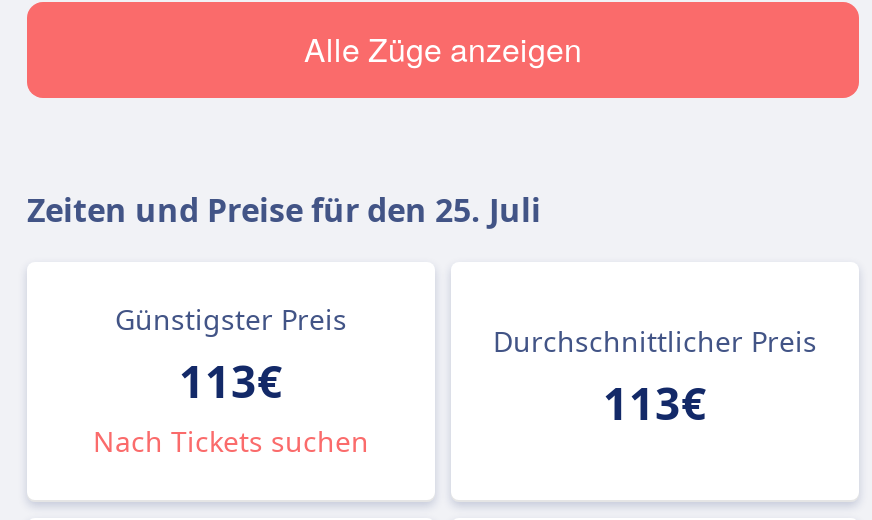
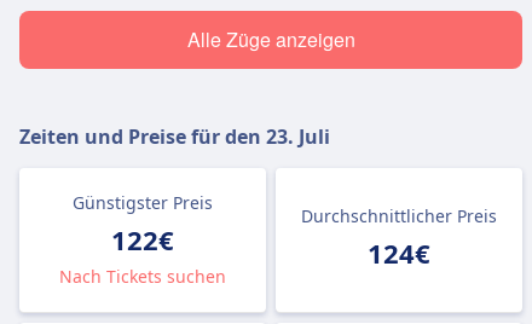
[27,188,541,232] Zeiten und Preise für den 25. Juli -> [19,123,330,150] Zeiten und Preise für den 23. Juli
[179,350,283,410] 113€ -> [111,221,174,258] 122€
[603,372,707,432] 113€ -> [368,235,430,271] 124€

